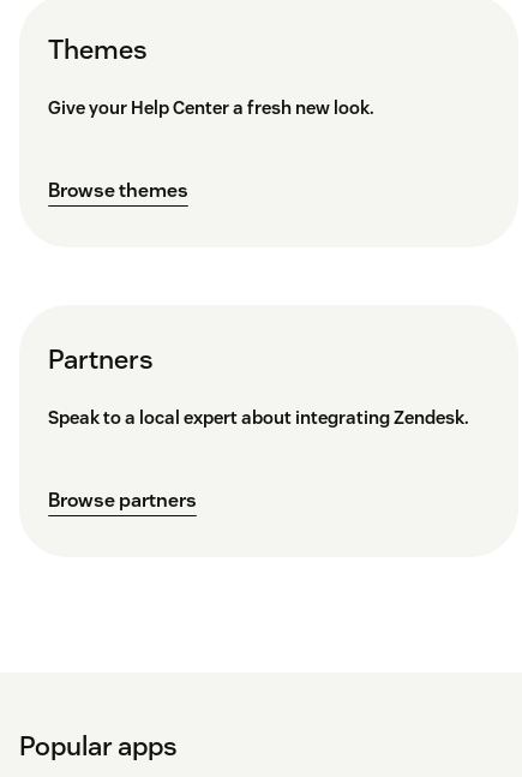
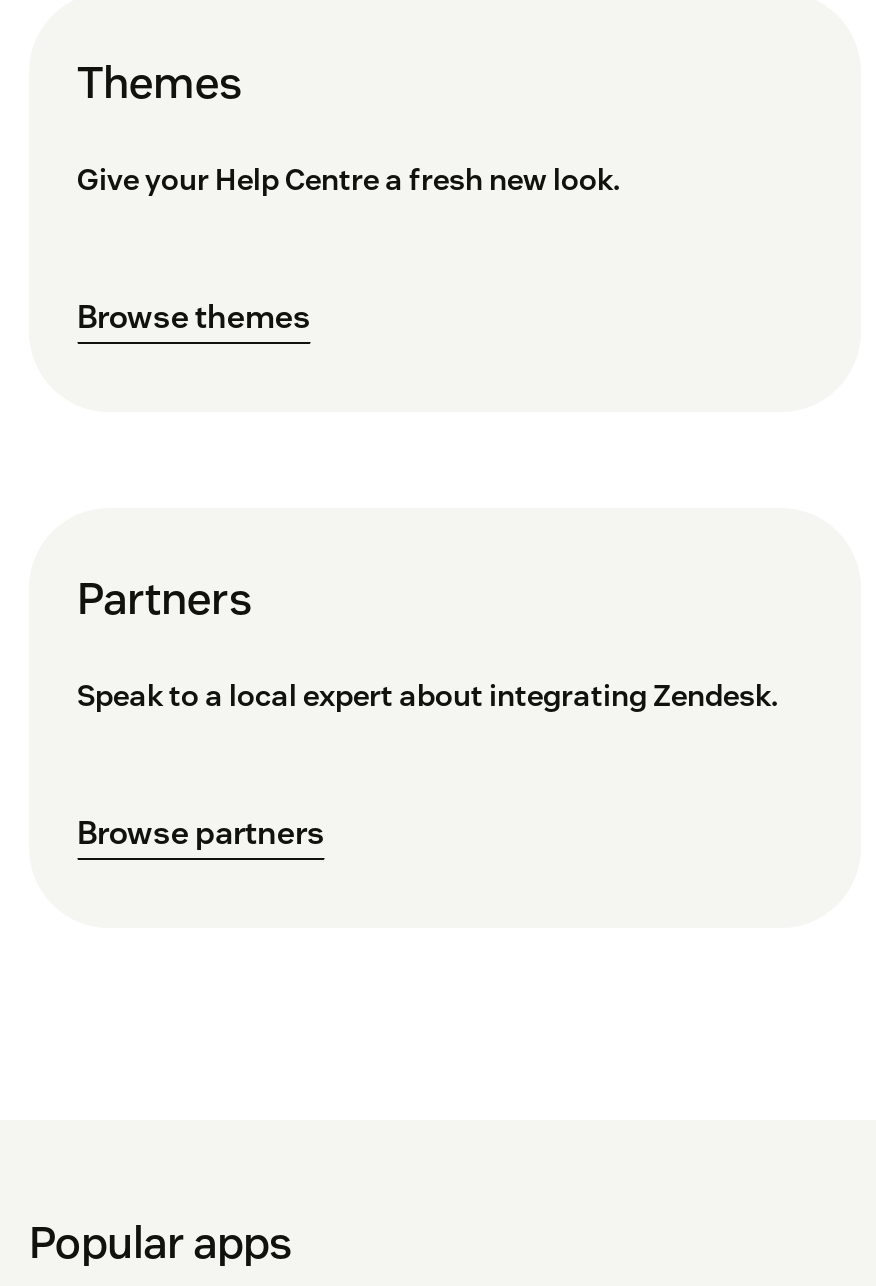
[48,96,374,119] Give your Help Center a fresh new look. -> [77,161,621,199] Give your Help Centre a fresh new look.

